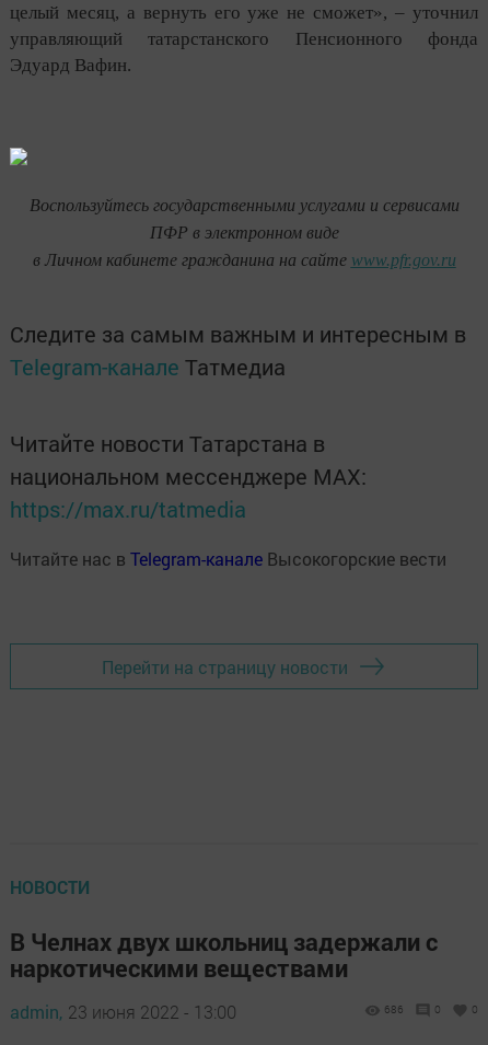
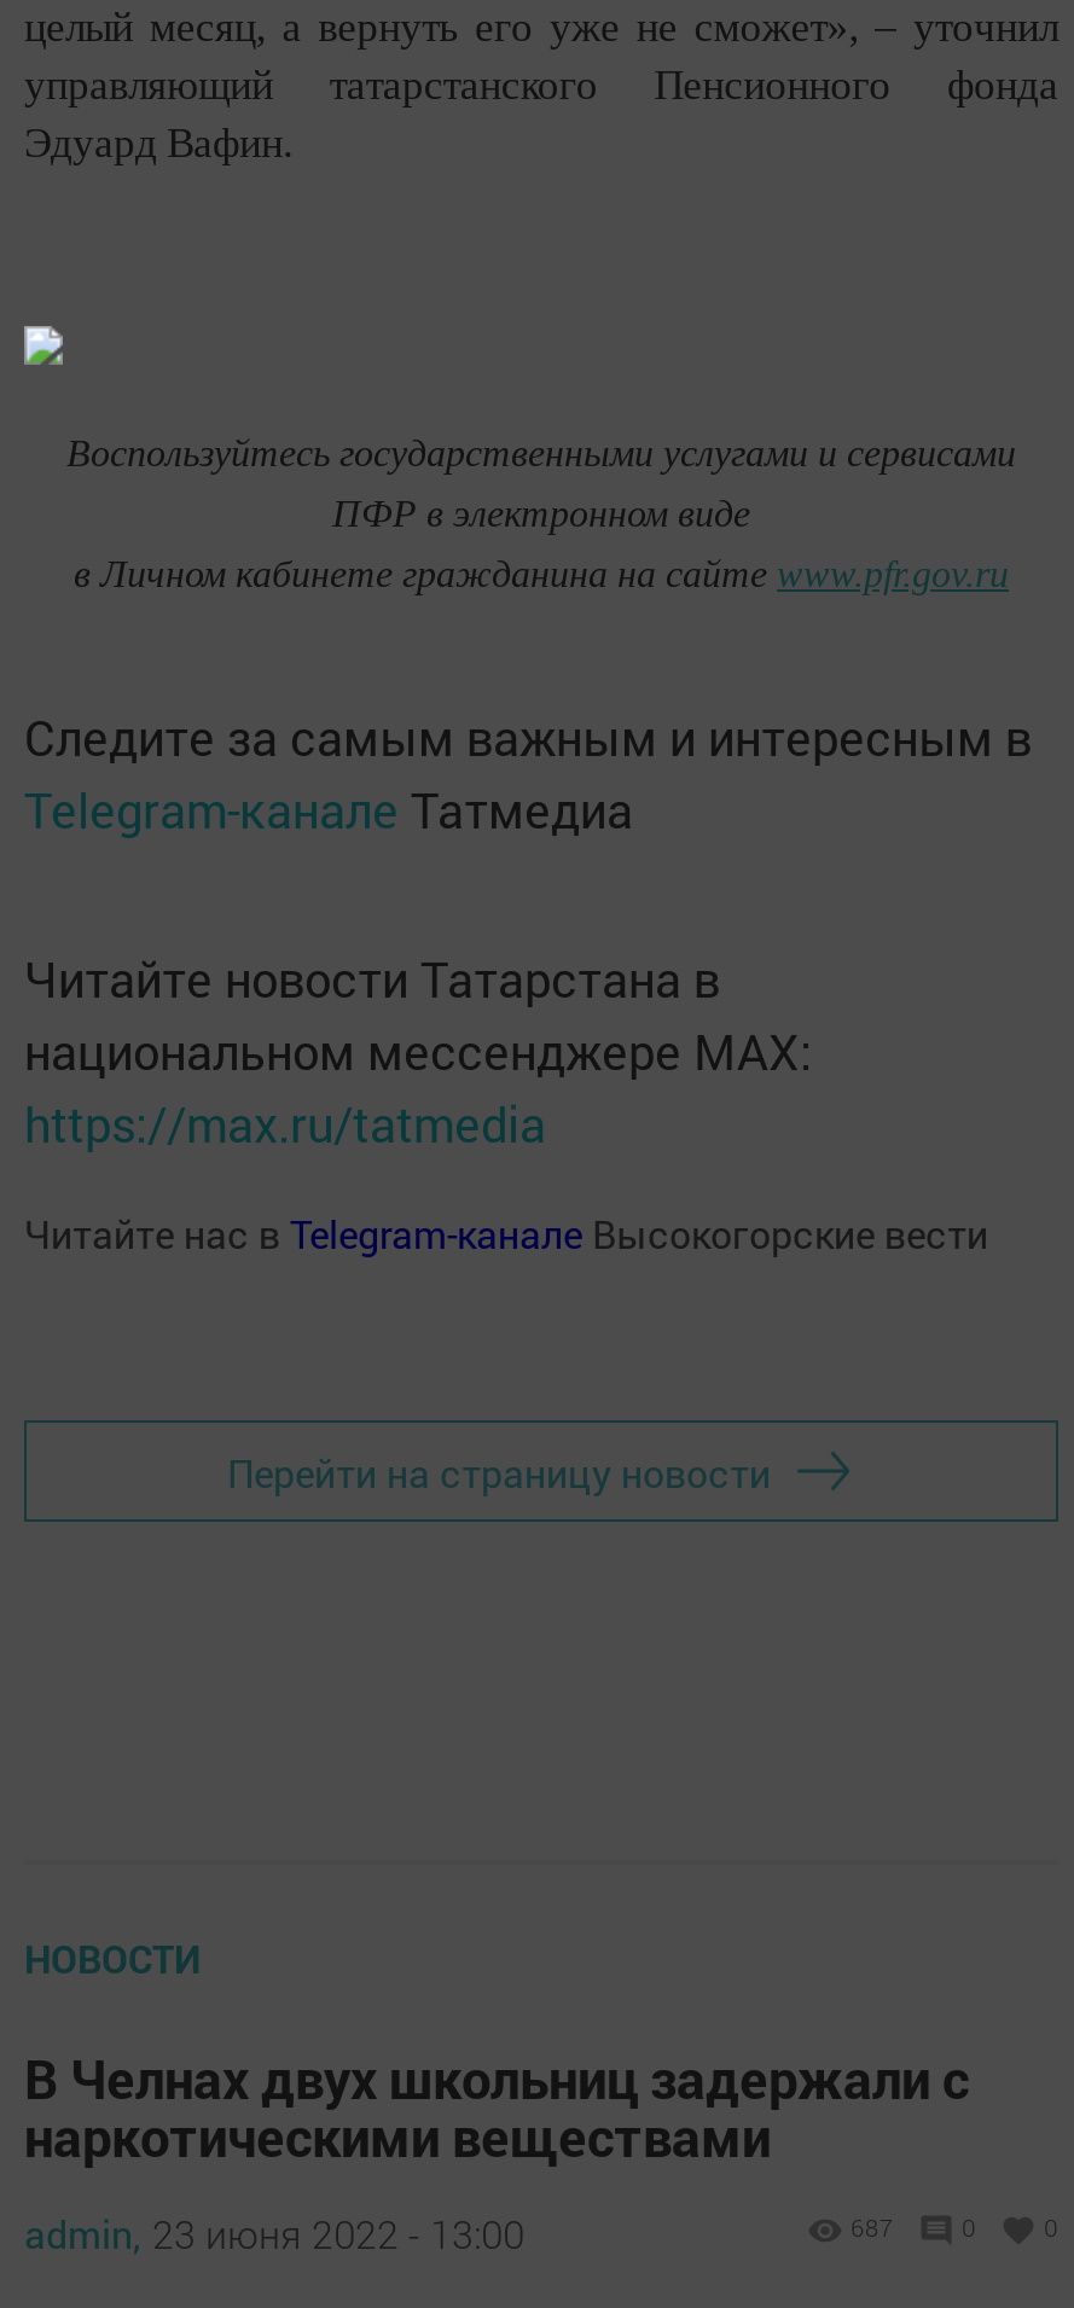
[384,1003,404,1017] 686 -> [851,2213,894,2245] 687

